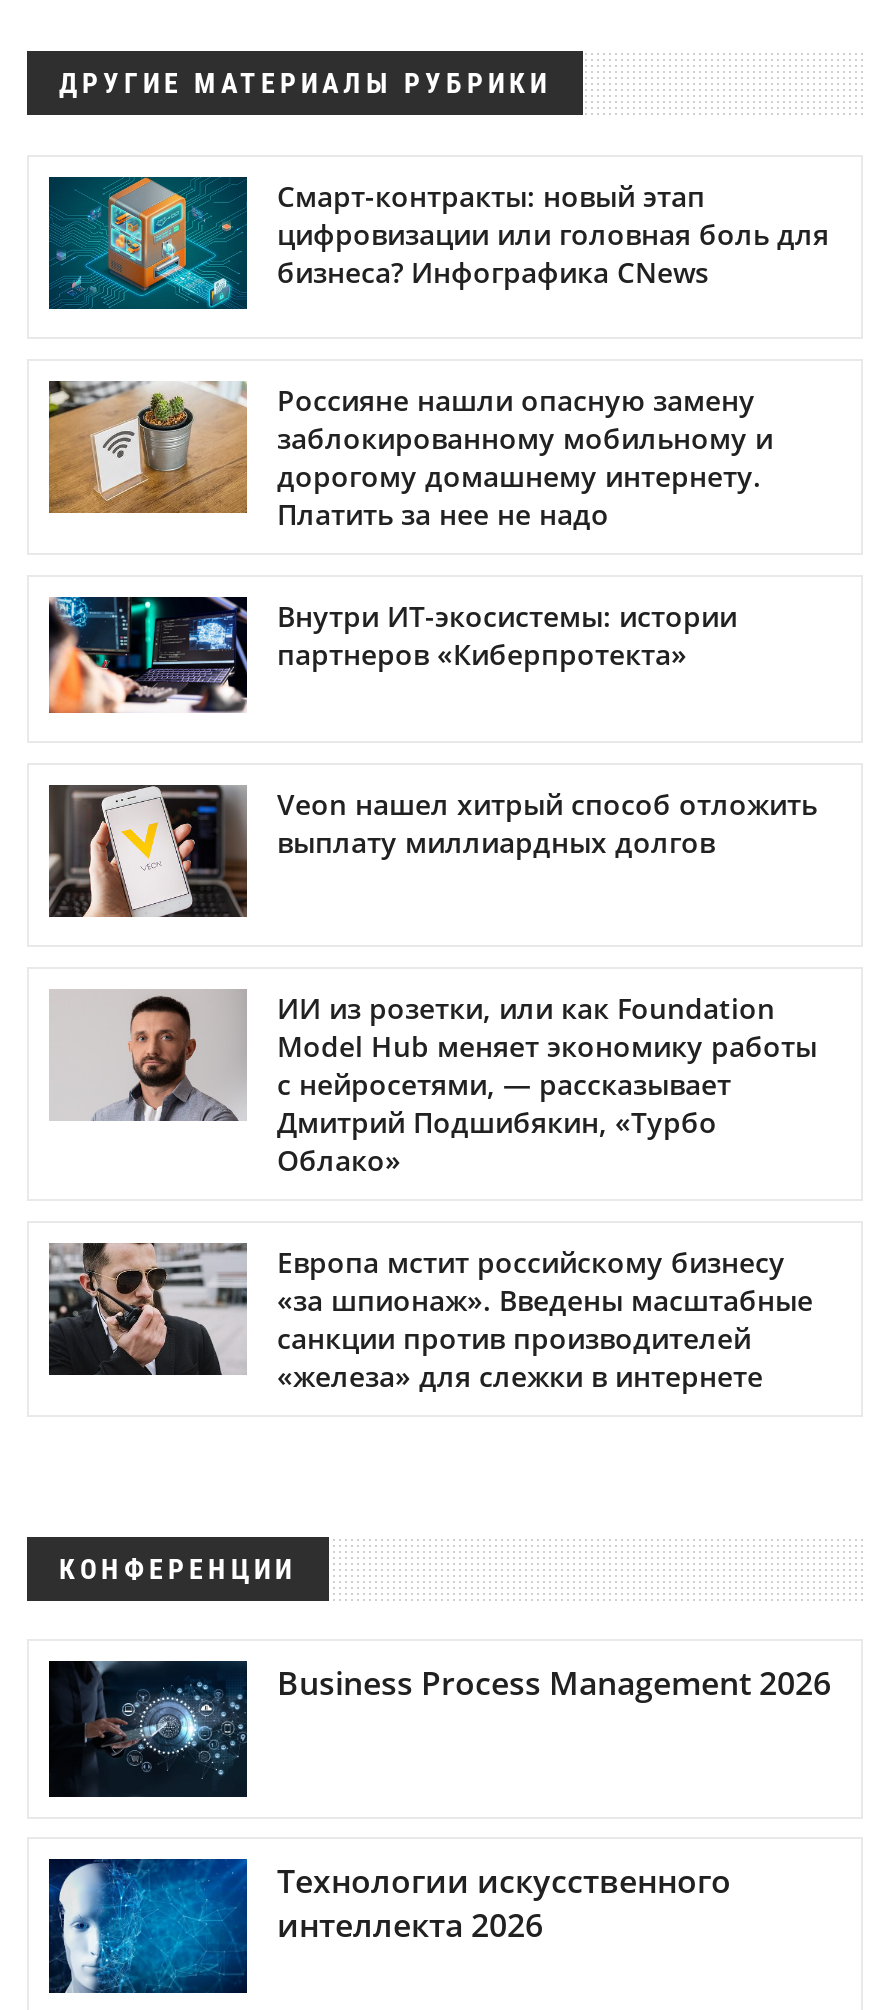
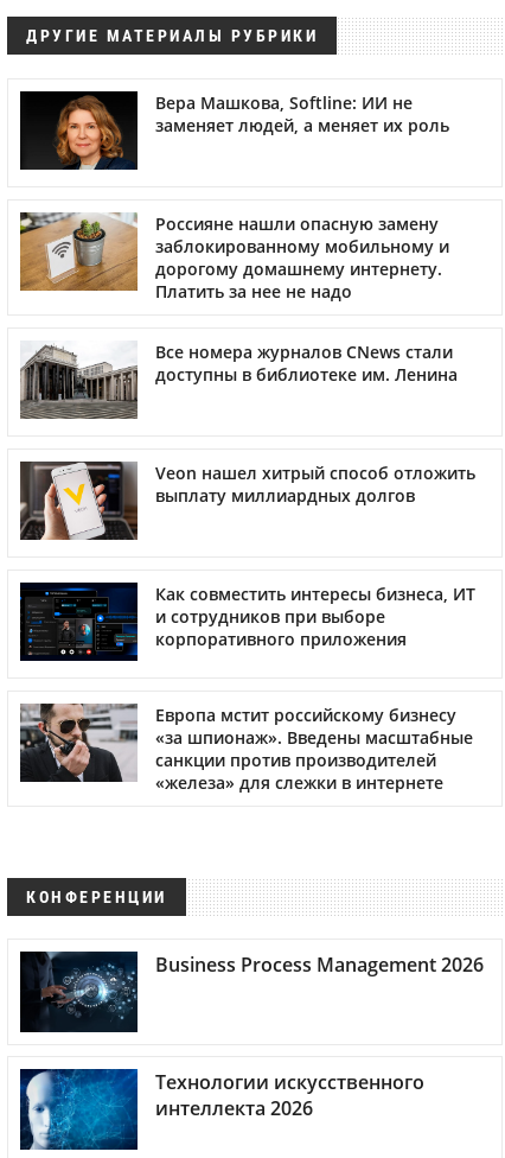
[49,175,829,311] [image] | Смарт-контракты: новый этап | цифровизации или головная боль для | бизнеса? Инфографика CNews -> [20,90,449,171] [image] | Вера Машкова, Softline: ИИ не | заменяет людей, а меняет их роль
[47,595,737,715] [image] | Внутри ИТ-экосистемы: истории | партнеров «Киберпротекта» -> [20,340,458,420] [image] | Все номера журналов CNews стали | доступны в библиотеке им. Ленина
[49,988,817,1178] [image] | ИИ из розетки, или как Foundation | Model Hub меняет экономику работы | с нейросетями, — рассказывает | Дмитрий Подшибякин, «Турбо | Облако» -> [19,581,475,662] [image] | Как совместить интересы бизнеса, ИТ | и сотрудников при выборе | корпоративного приложения

